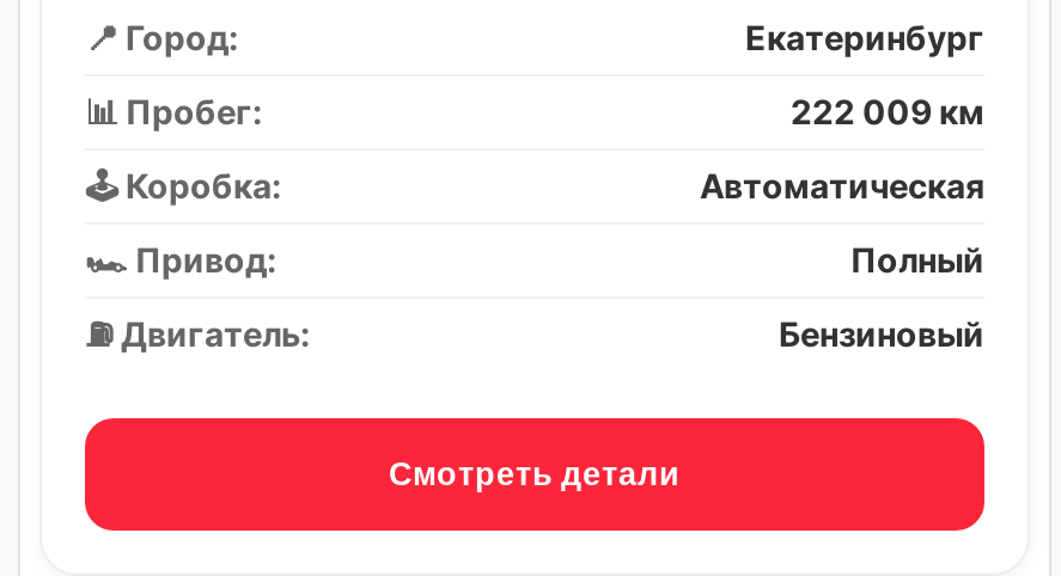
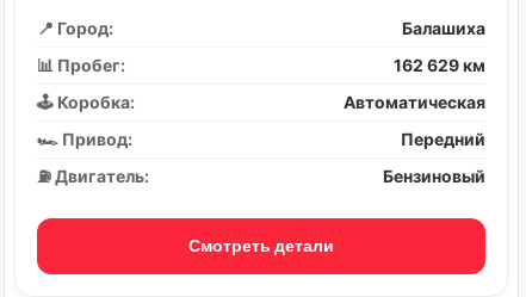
[745,18,984,58] Екатеринбург -> [402,18,485,39] Балашиха
[791,92,984,132] 222 009 км -> [394,55,485,76] 162 629 км
[850,240,984,281] Полный -> [401,129,485,150] Передний

